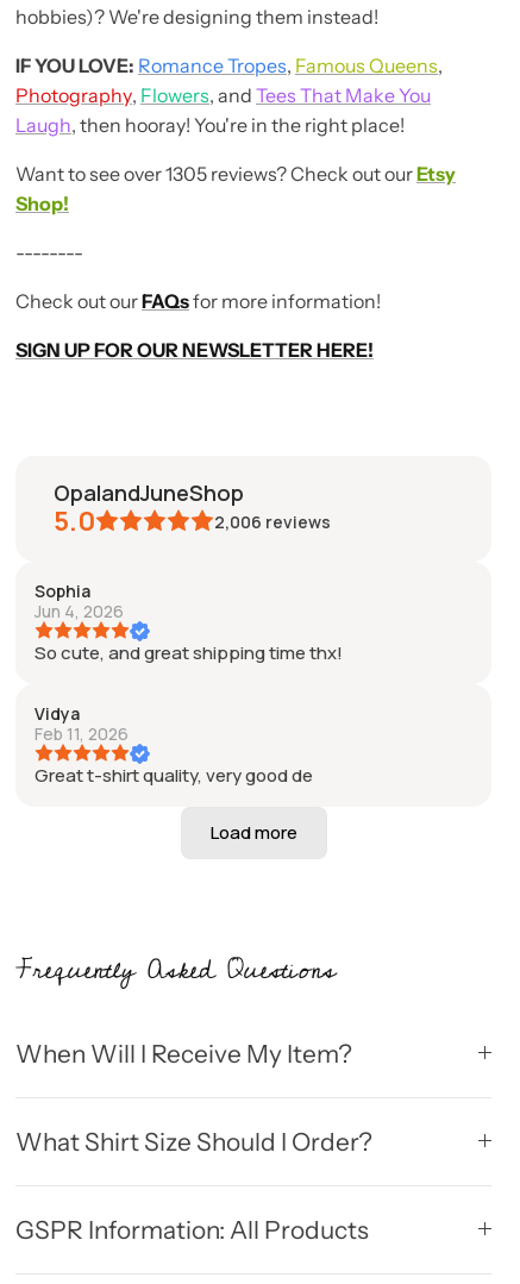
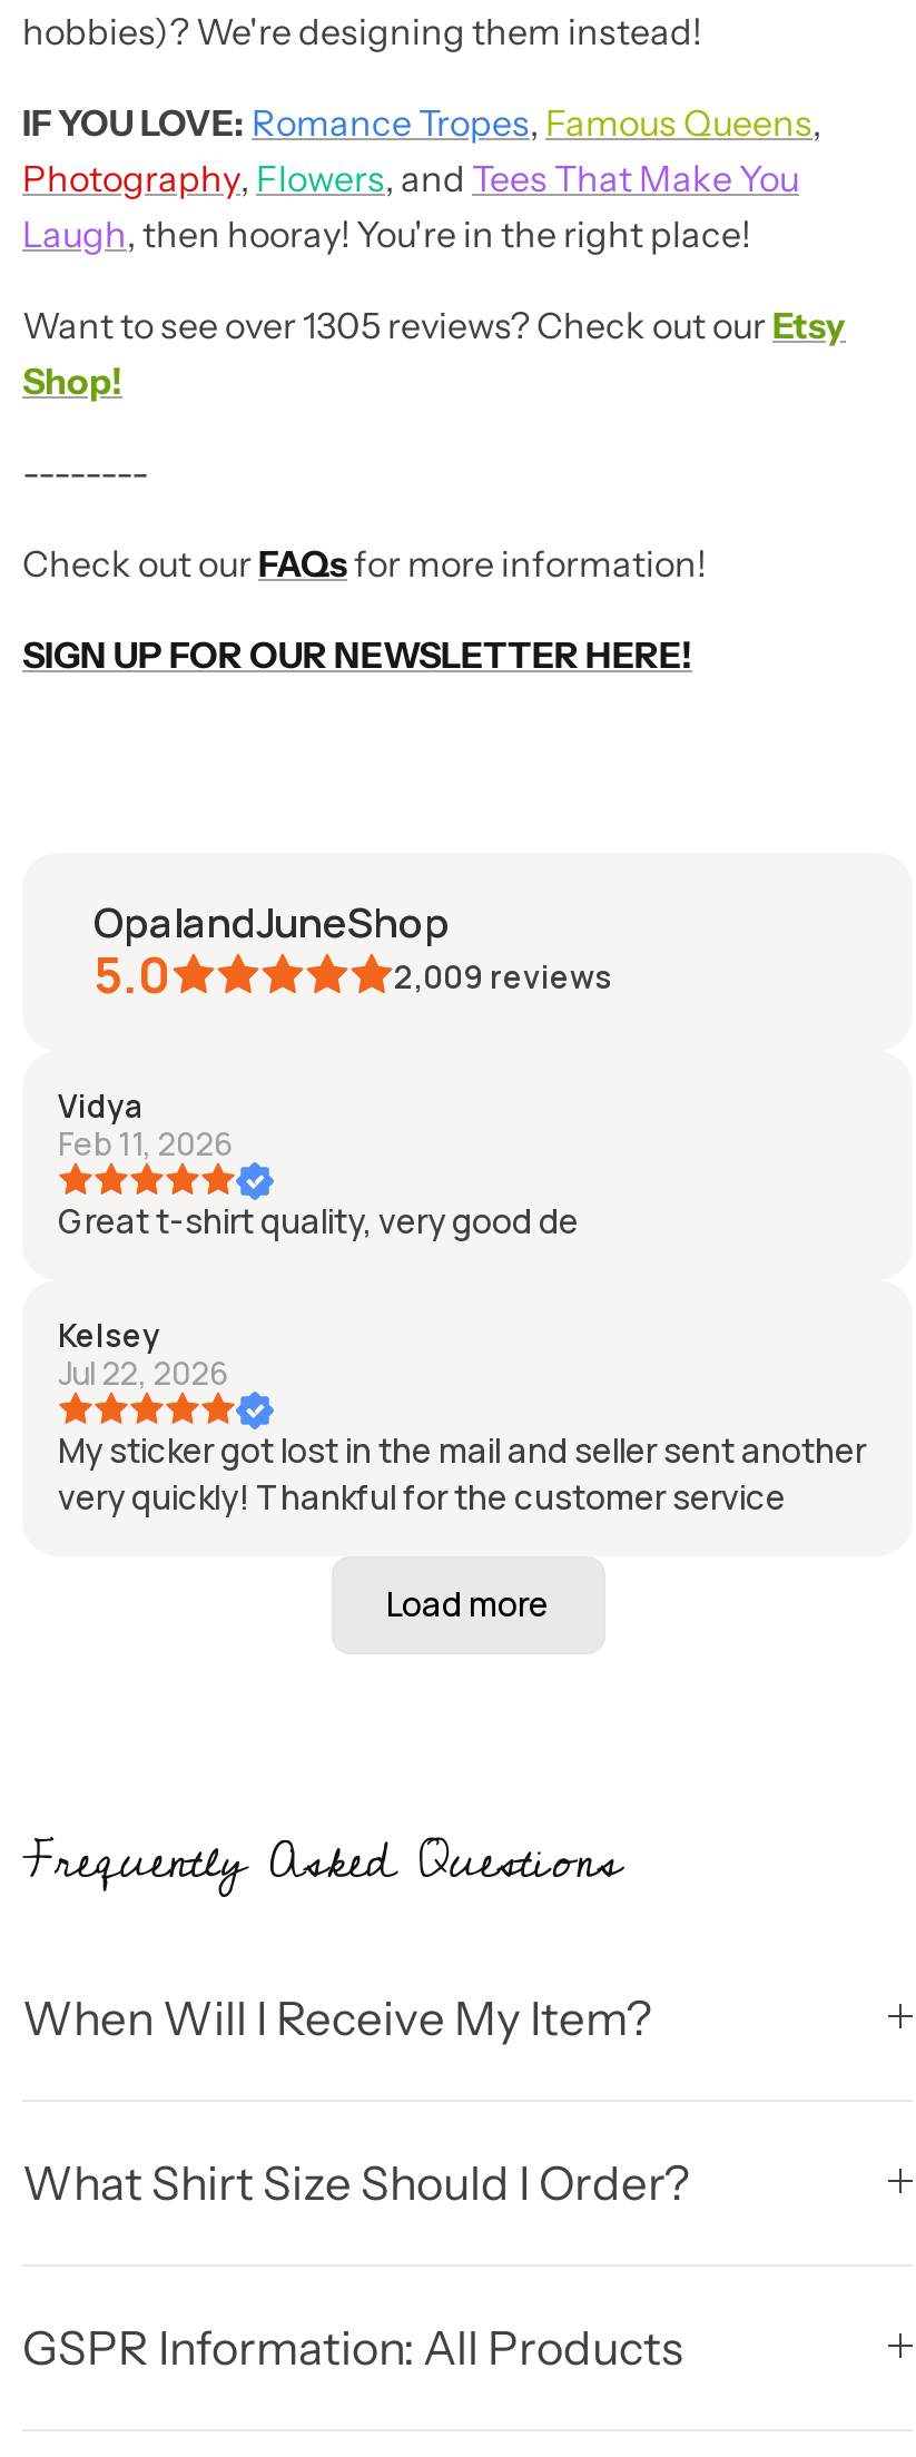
[35,511,343,665] 2,006 reviews | Sophia | Jun 4, 2026 | So cute, and great shipping time thx! -> [394,955,612,997] 2,009 reviews
moved [35,702,313,788] -> [58,1084,579,1245]: Vidya | Feb 11, 2026 | Great t-shirt quality, very good de
none -> [58,1314,866,1521] Kelsey | Jul 22, 2026 | My sticker got lost in the mail and seller sent another | very quickly! Thankful for the customer service

